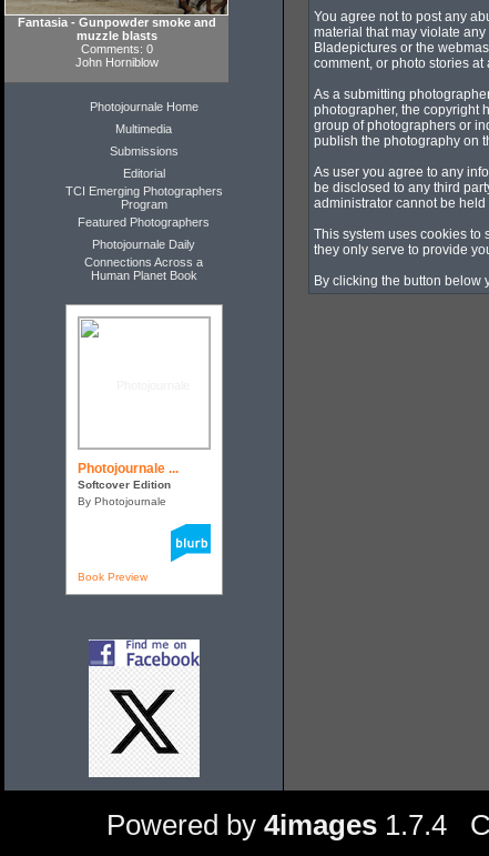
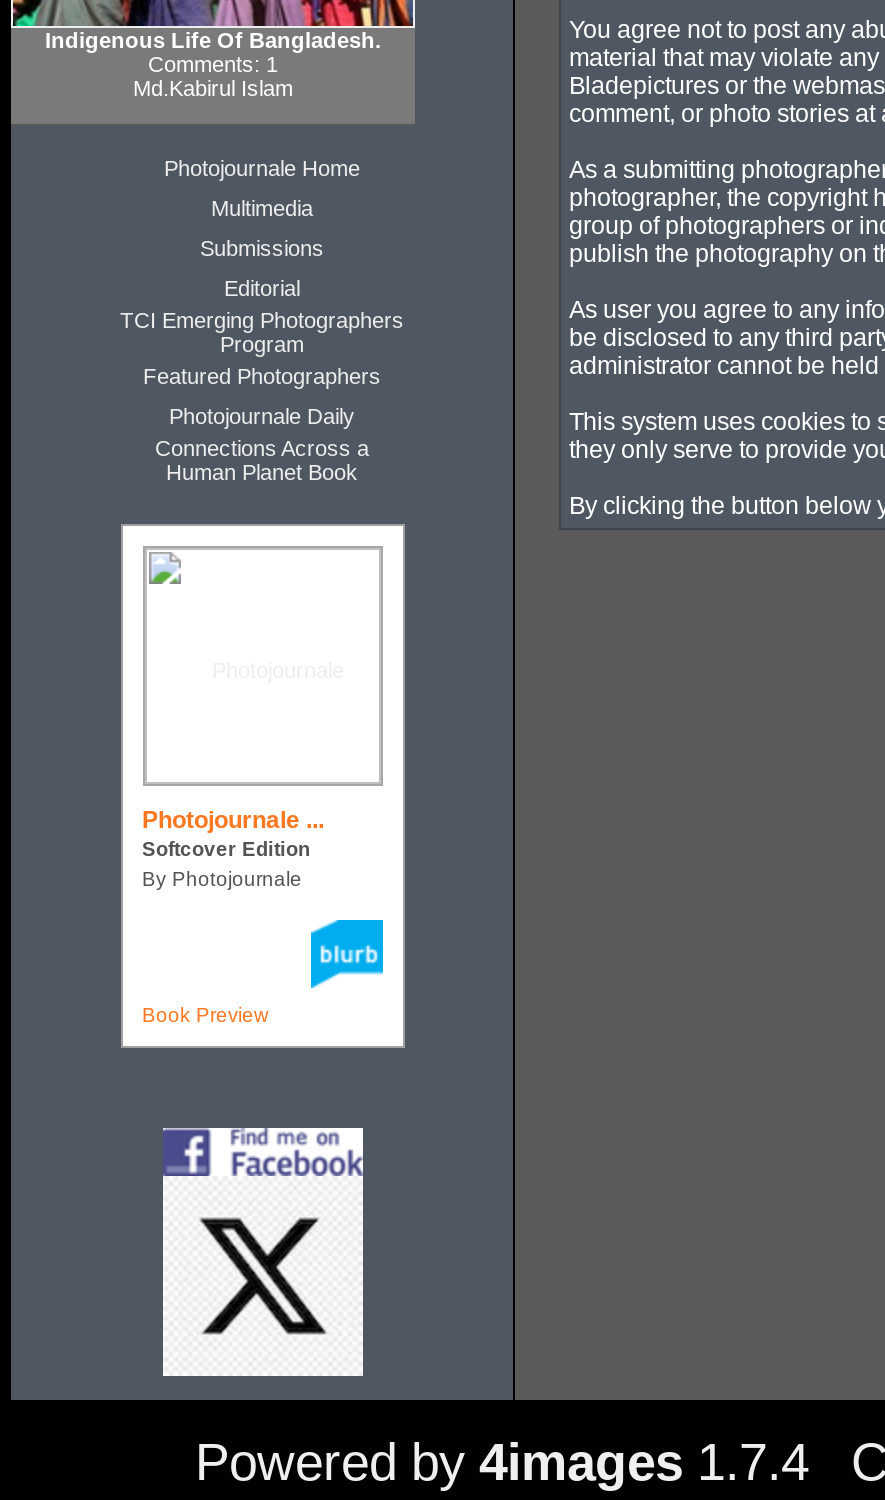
[17,16,216,69] Fantasia - Gunpowder smoke and | muzzle blasts | Comments: 0 | John Horniblow -> [45,28,381,100] Indigenous Life Of Bangladesh. | Comments: 1 | Md.Kabirul Islam

